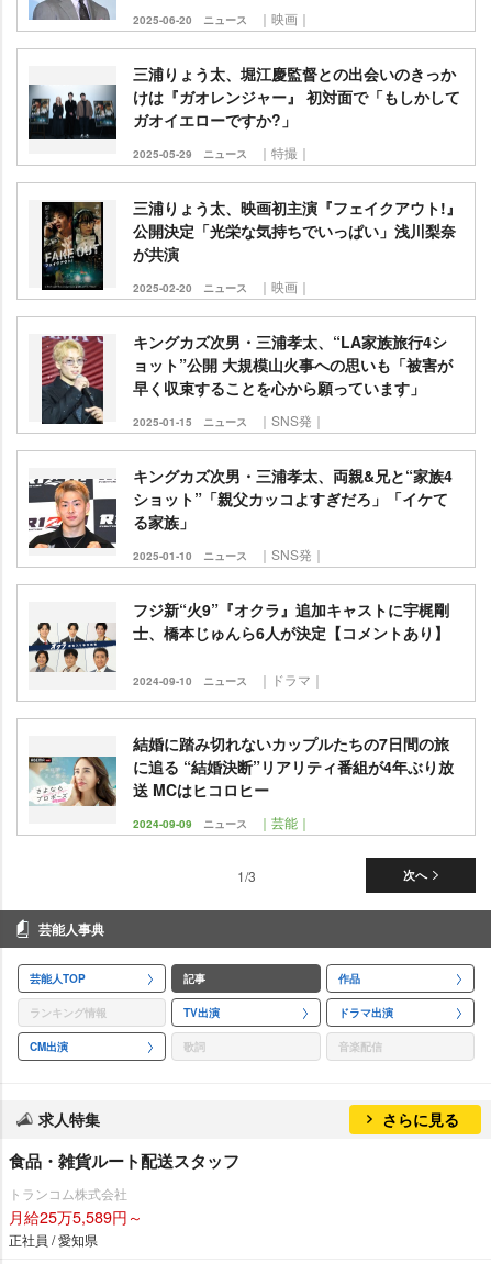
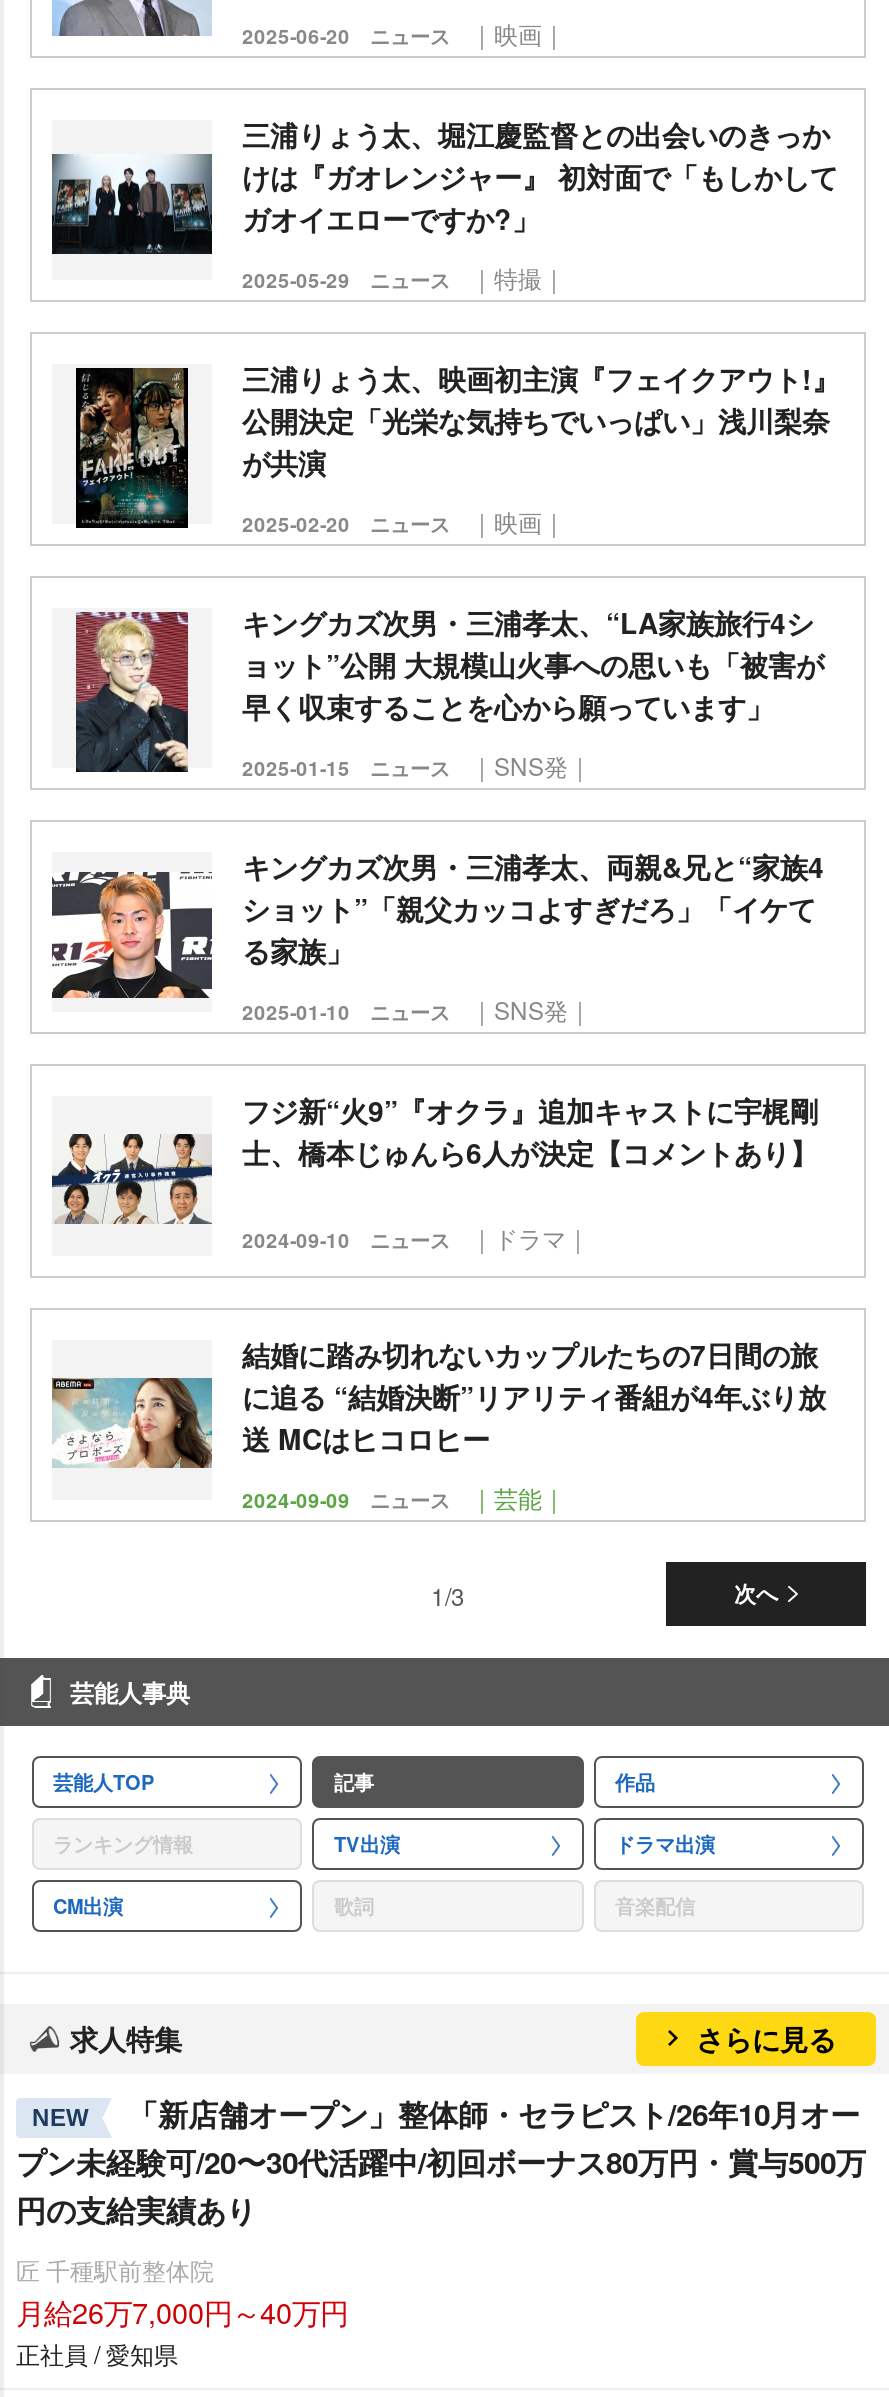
[9,1149,239,1173] 食品・雑貨ルート配送スタッフ -> [16,2092,866,2232] NEW | 「新店舗オープン」整体師・セラピスト/26年10月オー | プン未経験可/20〜30代活躍中/初回ボーナス80万円・賞与500万 | 円の支給実績あり
[9,1184,143,1228] トランコム株式会社 | 月給25万5,589円～ -> [16,2252,348,2332] 匠 千種駅前整体院 | 月給26万7,000円～40万円

